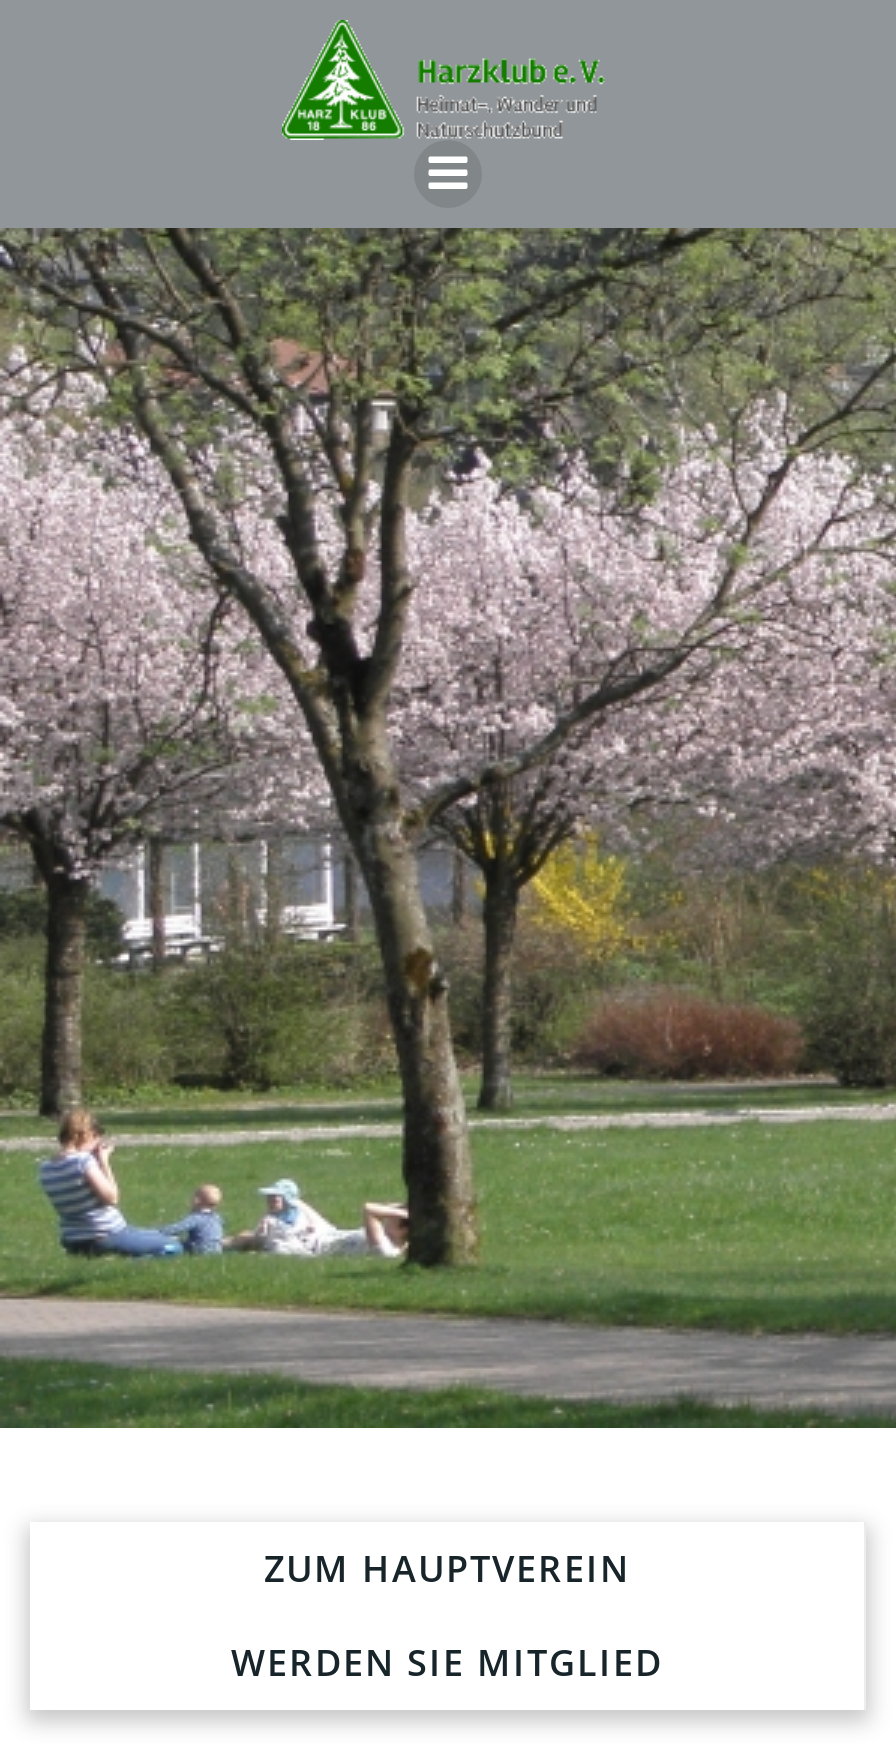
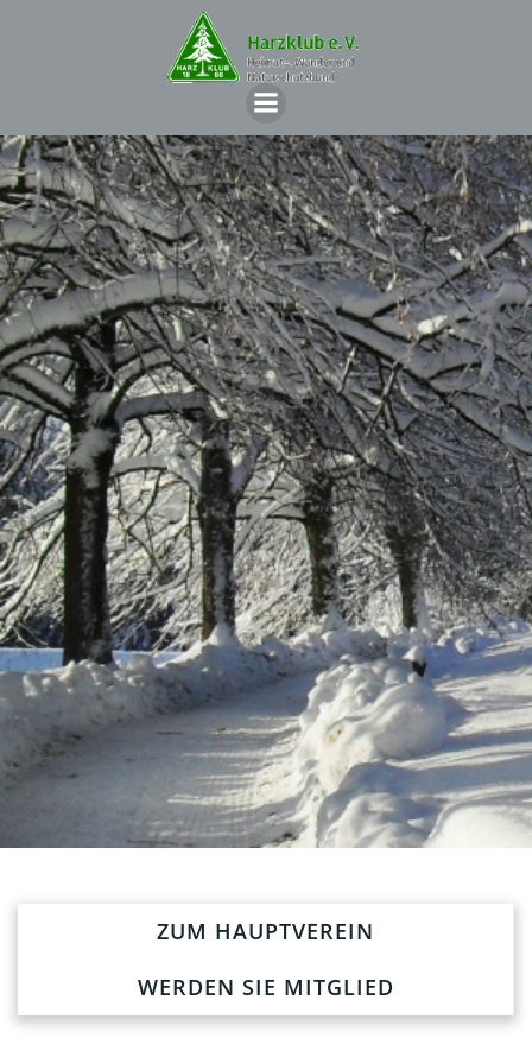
[6,228,890,1430] [image] -> [4,135,528,849] [image]

